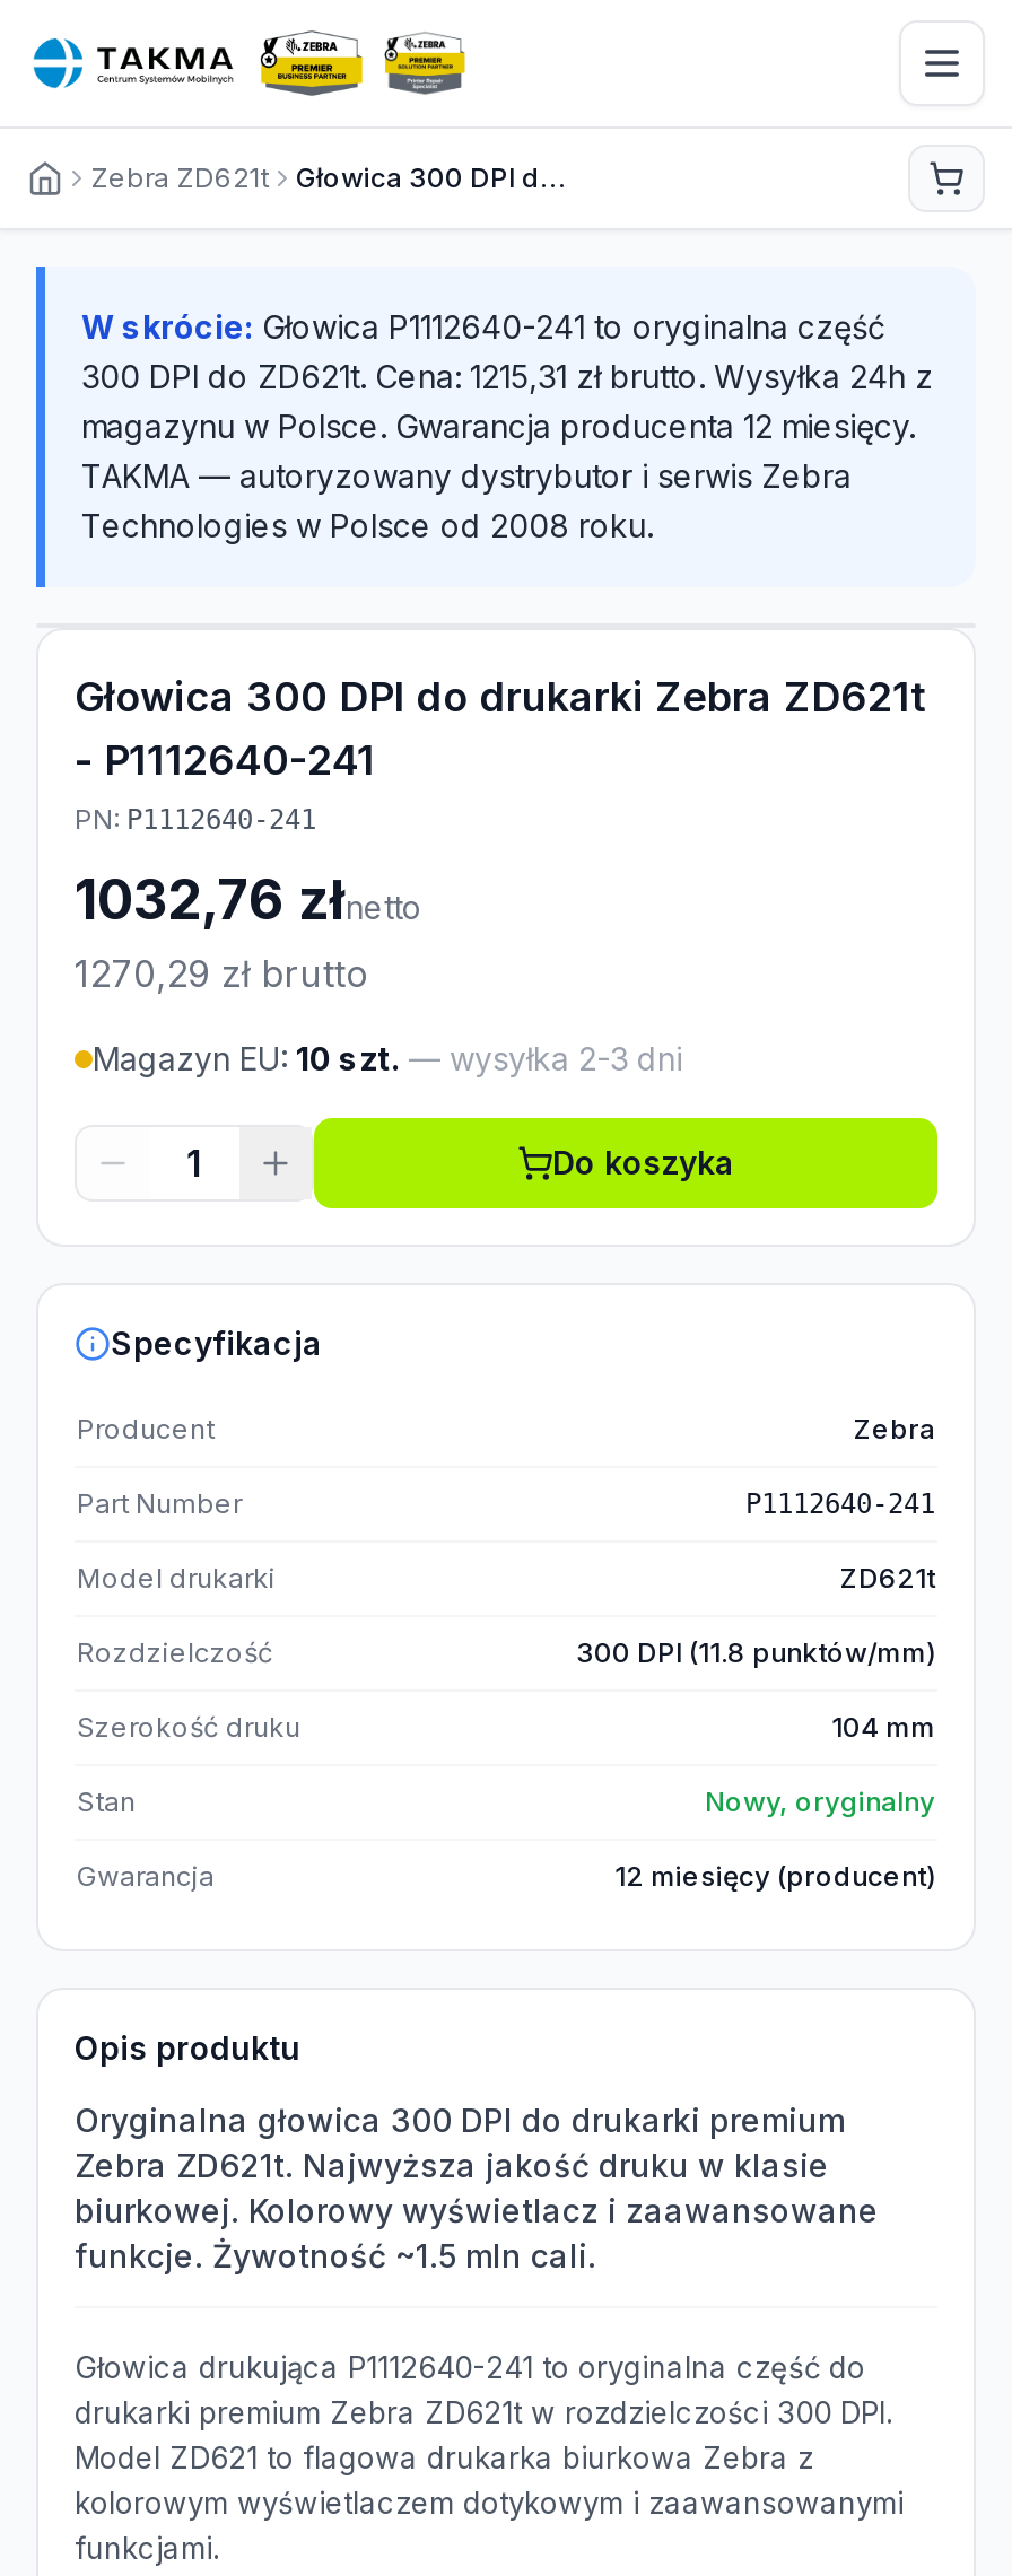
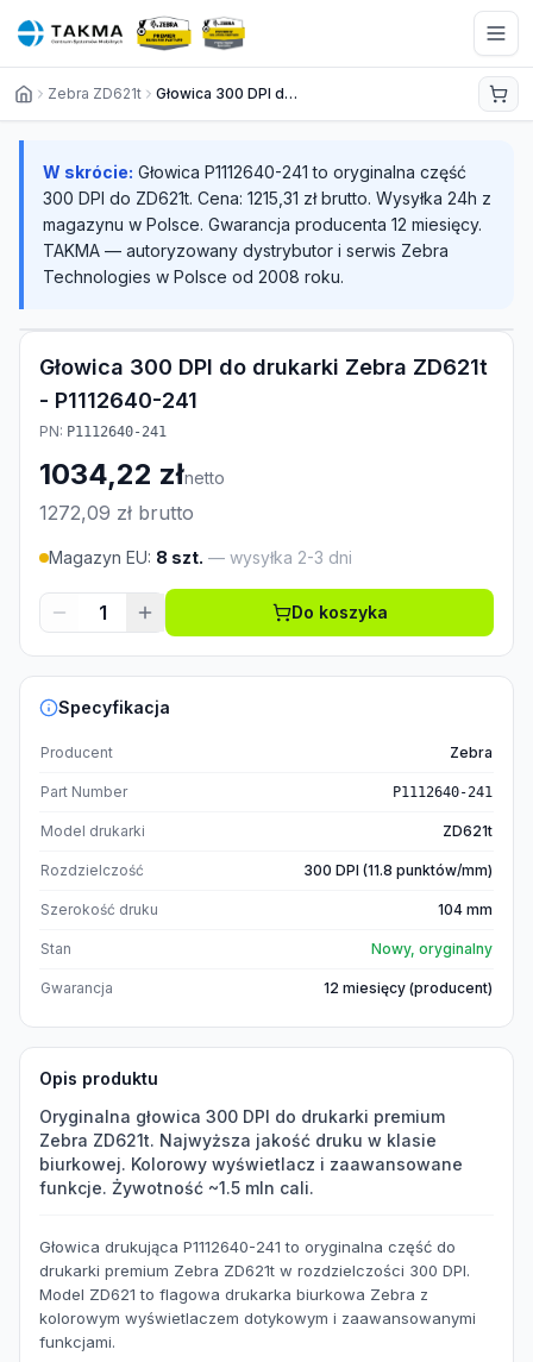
[75,867,422,933] 1032,76 złnetto -> [39,457,225,491] 1034,22 złnetto
[75,951,368,996] 1270,29 zł brutto -> [39,501,194,525] 1272,09 zł brutto
[93,1039,682,1077] Magazyn EU: 10 szt. — wysyłka 2-3 dni -> [49,547,352,567] Magazyn EU: 8 szt. — wysyłka 2-3 dni

